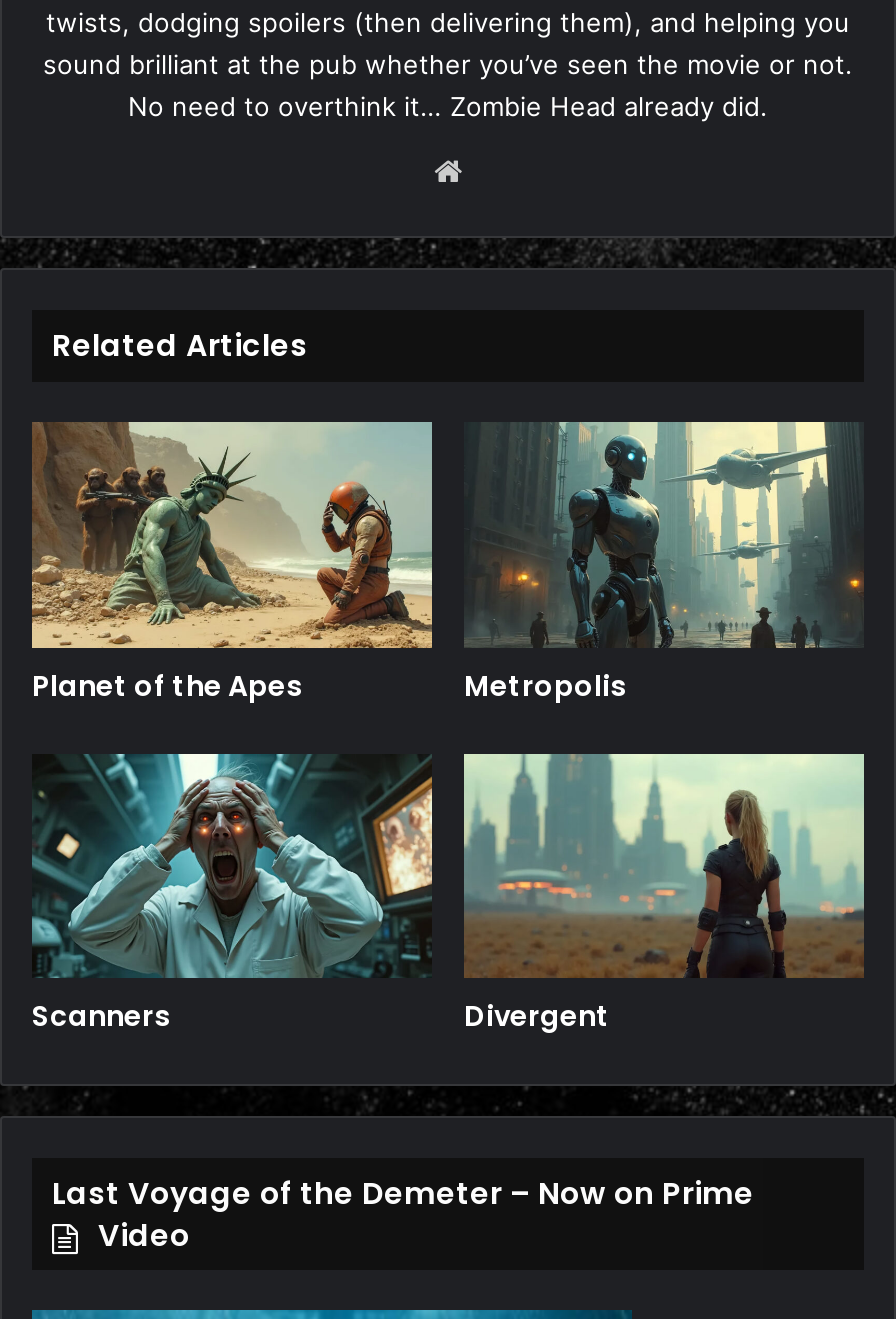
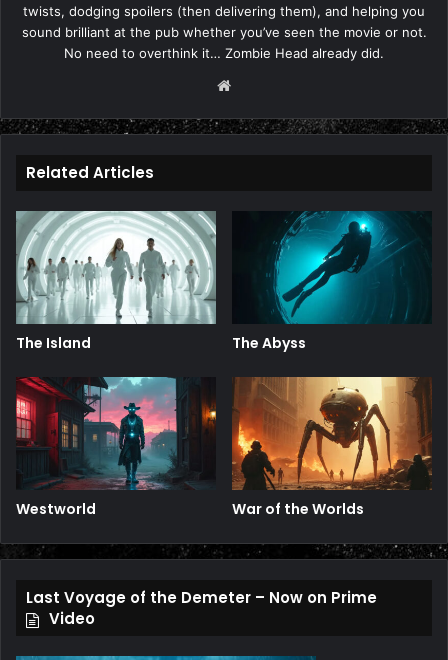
[30,422,626,706] [image] | Planet of the Apes | Metropolis -> [16,210,306,353] [image] | The Island | The Abyss
[464,420,864,650] [image] -> [233,211,432,325] [image]
[30,752,610,1037] [image] | Scanners | Divergent -> [15,376,364,519] [image] | Westworld | War of the Worlds
[462,752,866,980] [image] -> [231,376,432,491] [image]

